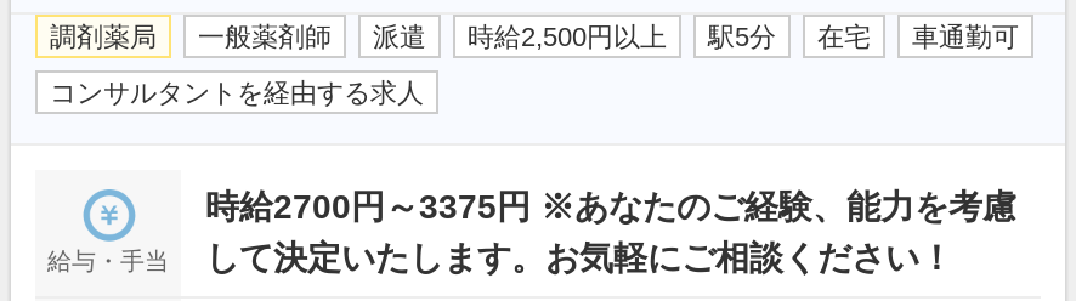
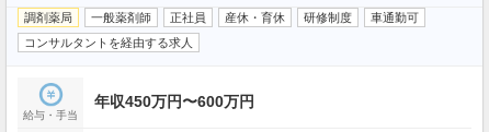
[373,21,871,50] 派遣 | 時給2,500円以上 | 駅5分 | 在宅 -> [170,10,352,24] 正社員 | 産休・育休 | 研修制度
[205,186,1016,276] 時給2700円～3375円 ※あなたのご経験、能力を考慮 | して決定いたします。お気軽にご相談ください！ -> [94,92,254,110] 年収450万円〜600万円

